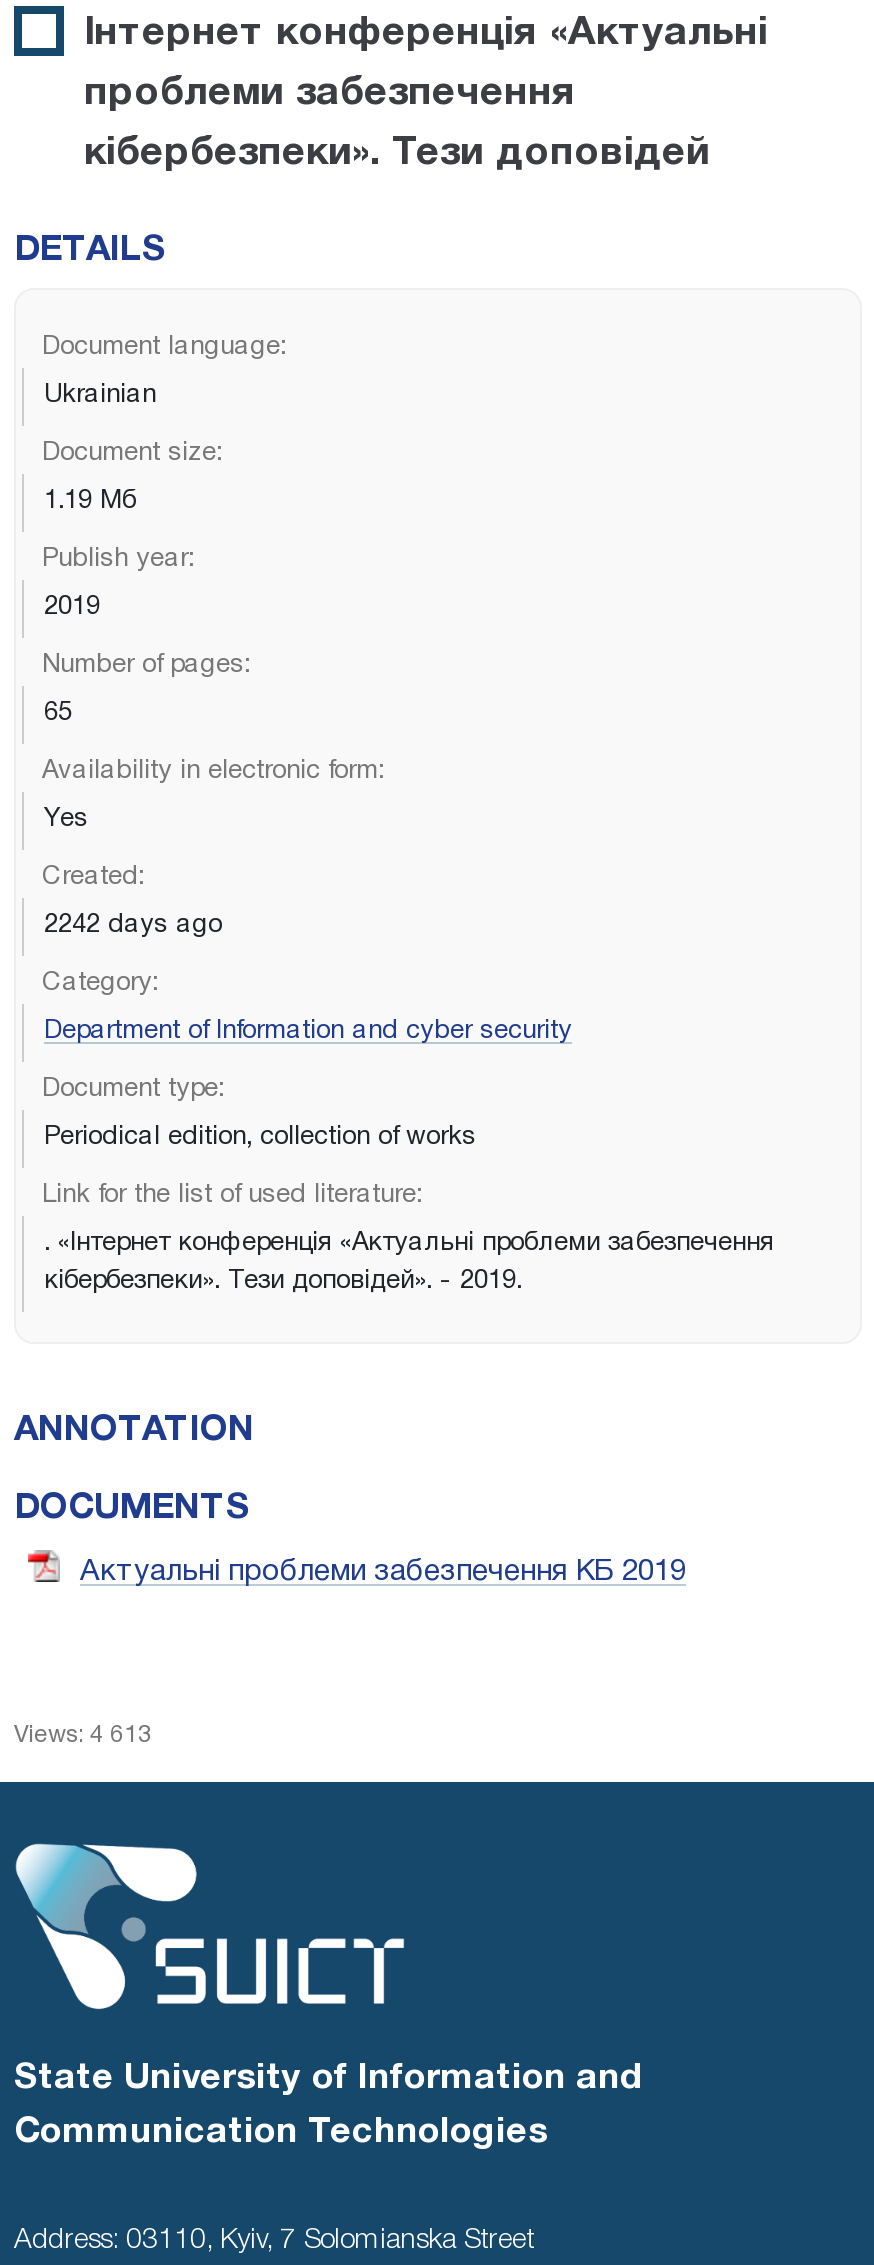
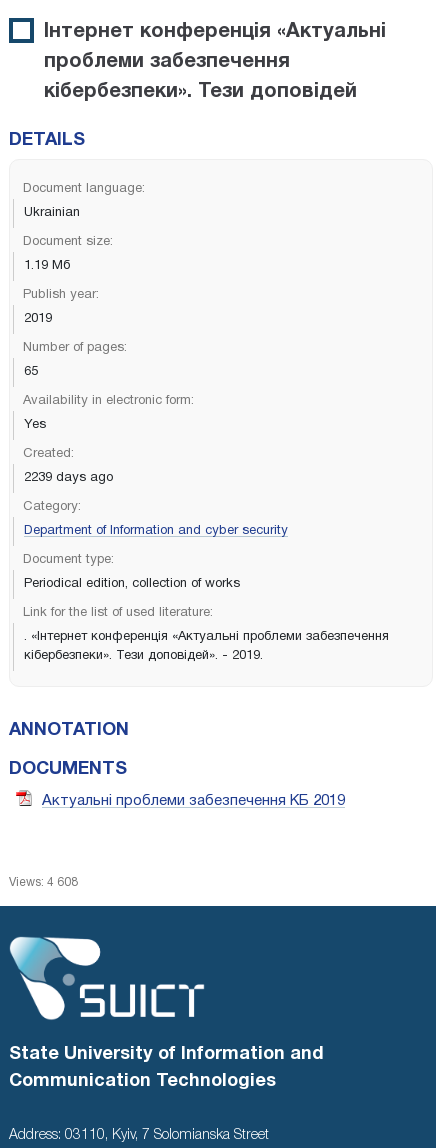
[44,913,222,937] 2242 days ago -> [24,472,113,484] 2239 days ago
[14,1723,152,1745] Views: 4 613 -> [9,877,78,888] Views: 4 608

